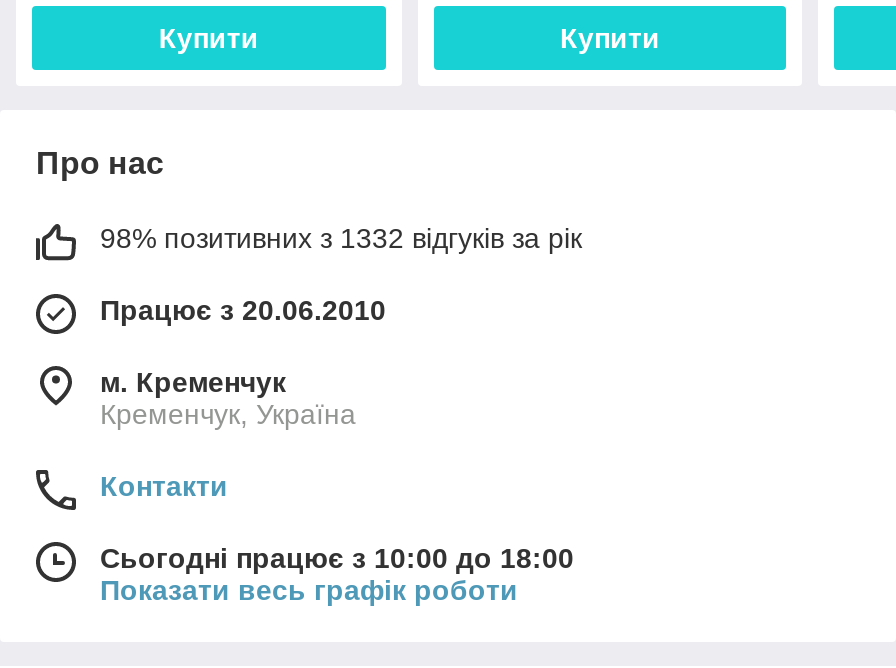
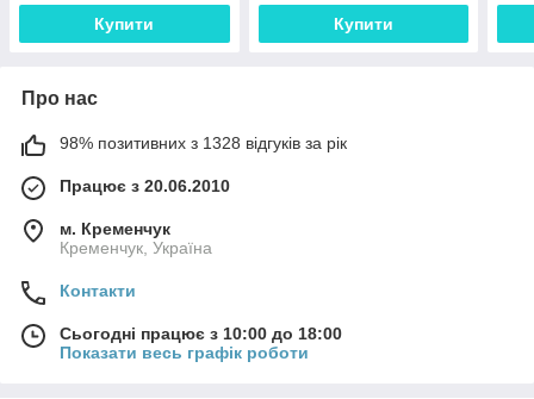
[100,222,582,254] 98% позитивних з 1332 відгуків за рік -> [60,133,347,152] 98% позитивних з 1328 відгуків за рік

